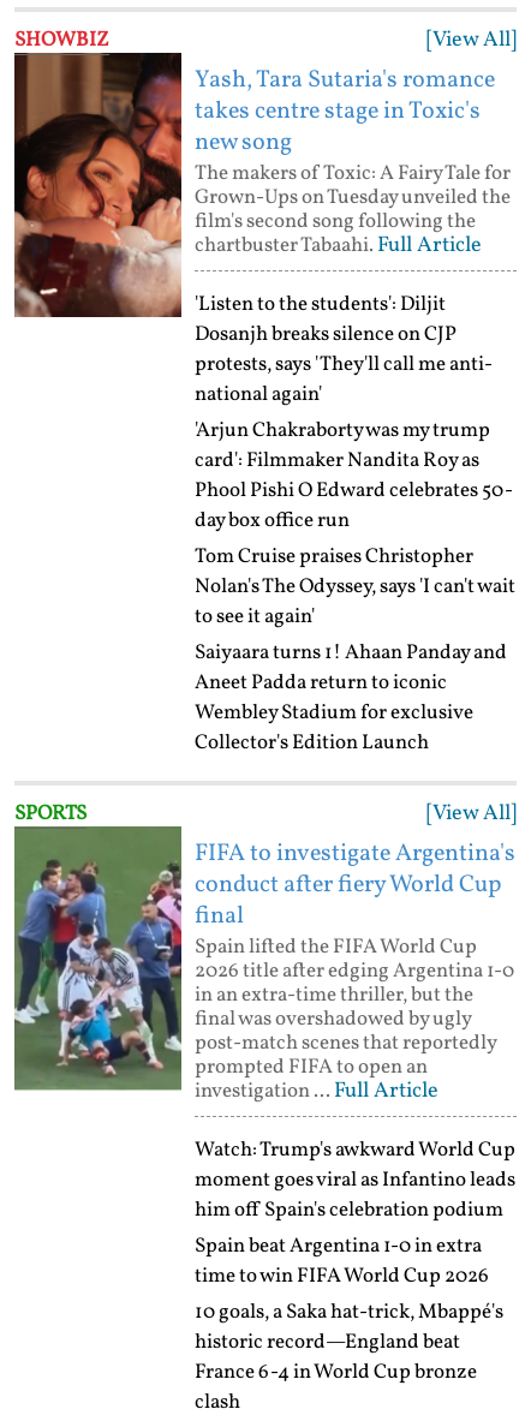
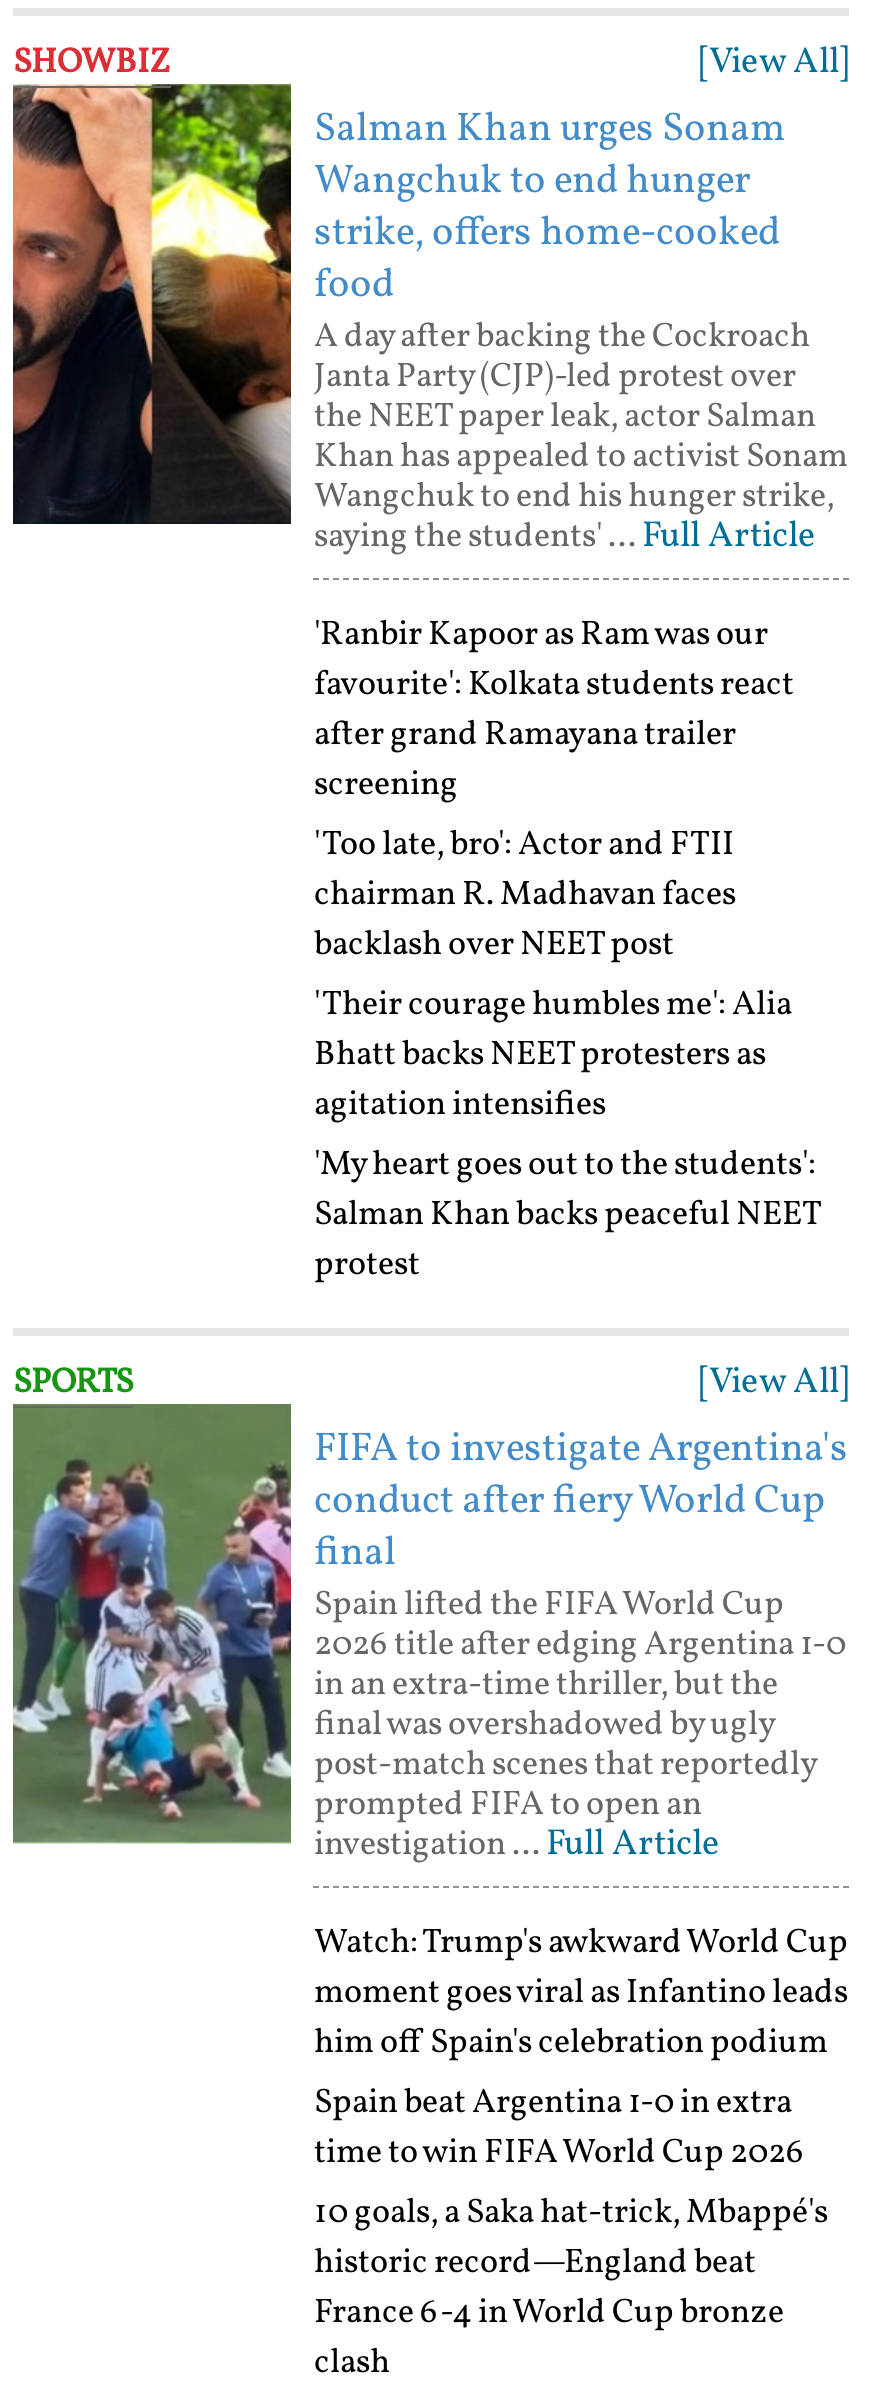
[13,52,511,318] [image] | Yash, Tara Sutaria's romance | takes centre stage in Toxic's | new song | The makers of Toxic: A Fairy Tale for | Grown-Ups on Tuesday unveiled the | film's second song following the | chartbuster Tabaahi. Full Article -> [11,82,848,562] [image] | Salman Khan urges Sonam | Wangchuk to end hunger | strike, offers home-cooked | food | A day after backing the Cockroach | Janta Party (CJP)-led protest over | the NEET paper leak, actor Salman | Khan has appealed to activist Sonam | Wangchuk to end his hunger strike, | saying the students' ... Full Article
[195,291,516,757] 'Listen to the students': Diljit | Dosanjh breaks silence on CJP | protests, says 'They'll call me anti- | national again' | 'Arjun Chakraborty was my trump | card': Filmmaker Nandita Roy as | Phool Pishi O Edward celebrates 50- | day box office run | Tom Cruise praises Christopher | Nolan's The Odyssey, says 'I can't wait | to see it again' | Saiyaara turns 1! Ahaan Panday and | Aneet Padda return to iconic | Wembley Stadium for exclusive | Collector's Edition Launch -> [314,612,820,1288] 'Ranbir Kapoor as Ram was our | favourite': Kolkata students react | after grand Ramayana trailer | screening | 'Too late, bro': Actor and FTII | chairman R. Madhavan faces | backlash over NEET post | 'Their courage humbles me': Alia | Bhatt backs NEET protesters as | agitation intensifies | 'My heart goes out to the students': | Salman Khan backs peaceful NEET | protest

